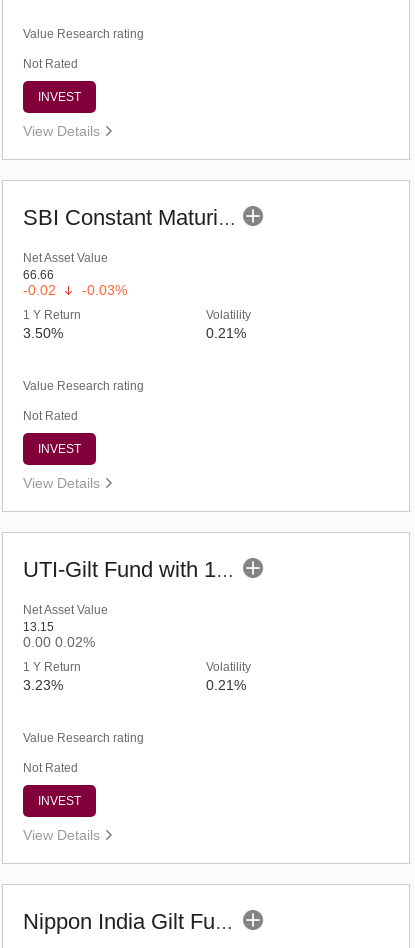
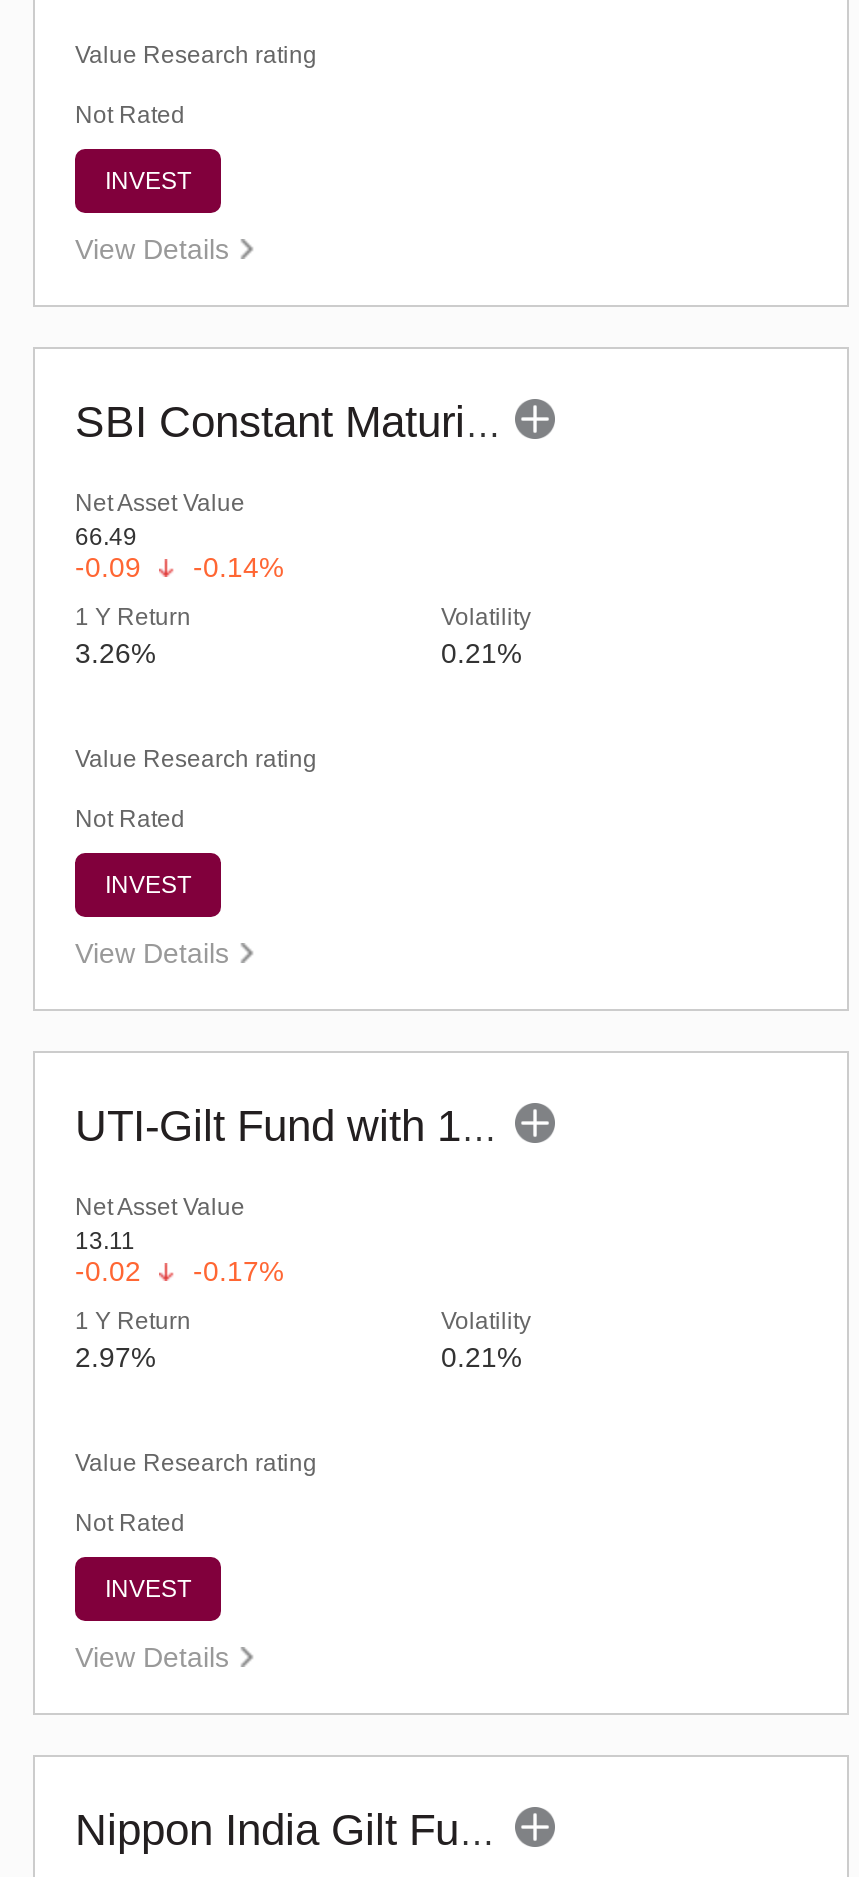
[23,268,54,282] 66.66 -> [75,524,137,552] 66.49
[23,282,60,298] -0.02 -> [75,552,149,584] -0.09
[78,282,127,298] -0.03% -> [185,552,283,584] -0.14%
[23,325,63,341] 3.50% -> [75,638,155,670] 3.26%
[23,620,95,650] 13.15 | 0.00 0.02% -> [75,1228,283,1288] 13.11 | -0.02 | -0.17%
[23,677,63,693] 3.23% -> [75,1342,155,1374] 2.97%

